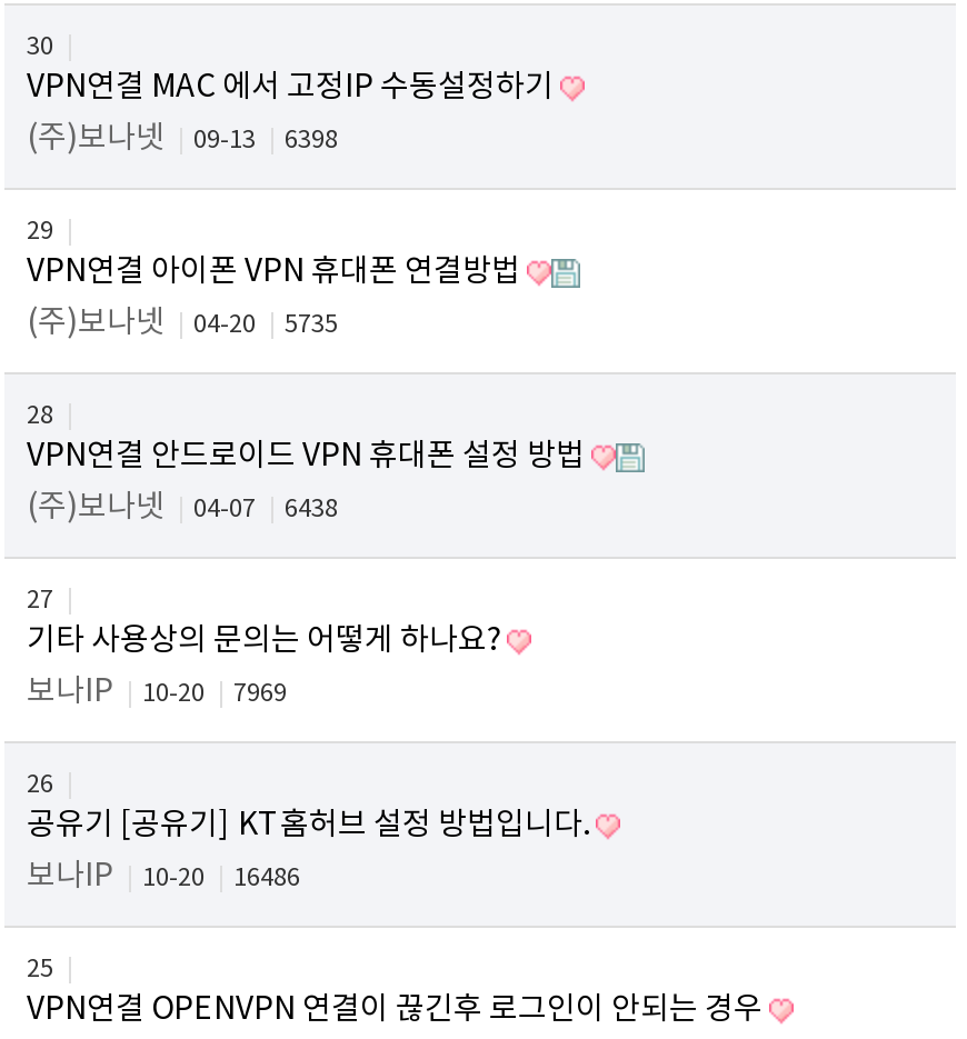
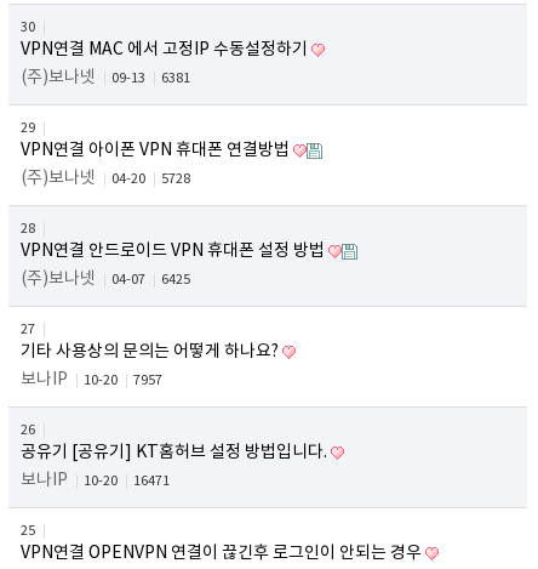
[27,121,338,157] (주)보나넷 09-13 6398 -> [21,68,190,87] (주)보나넷 09-13 6381
[27,306,338,341] (주)보나넷 04-20 5735 -> [21,169,190,188] (주)보나넷 04-20 5728
[27,490,338,526] (주)보나넷 04-07 6438 -> [21,269,190,289] (주)보나넷 04-07 6425
[233,678,287,707] 7969 -> [133,372,162,388] 7957
[233,862,300,891] 16486 -> [133,473,170,488] 16471

